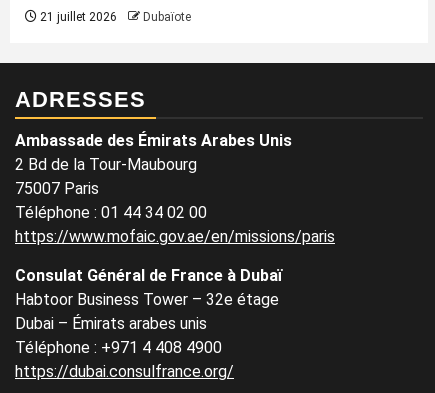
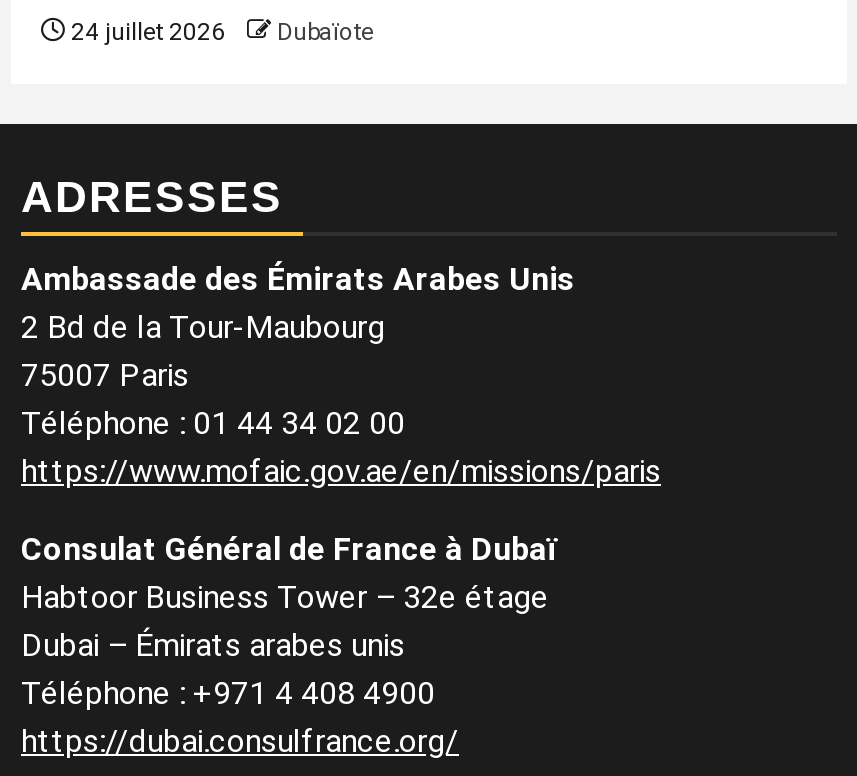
[37,10,191,24] 21 juillet 2026 Dubaïote -> [65,18,373,46] 24 juillet 2026 Dubaïote

